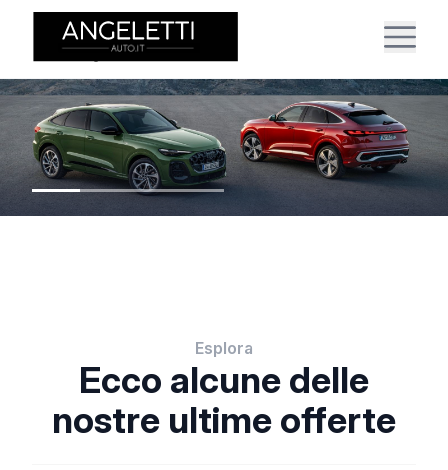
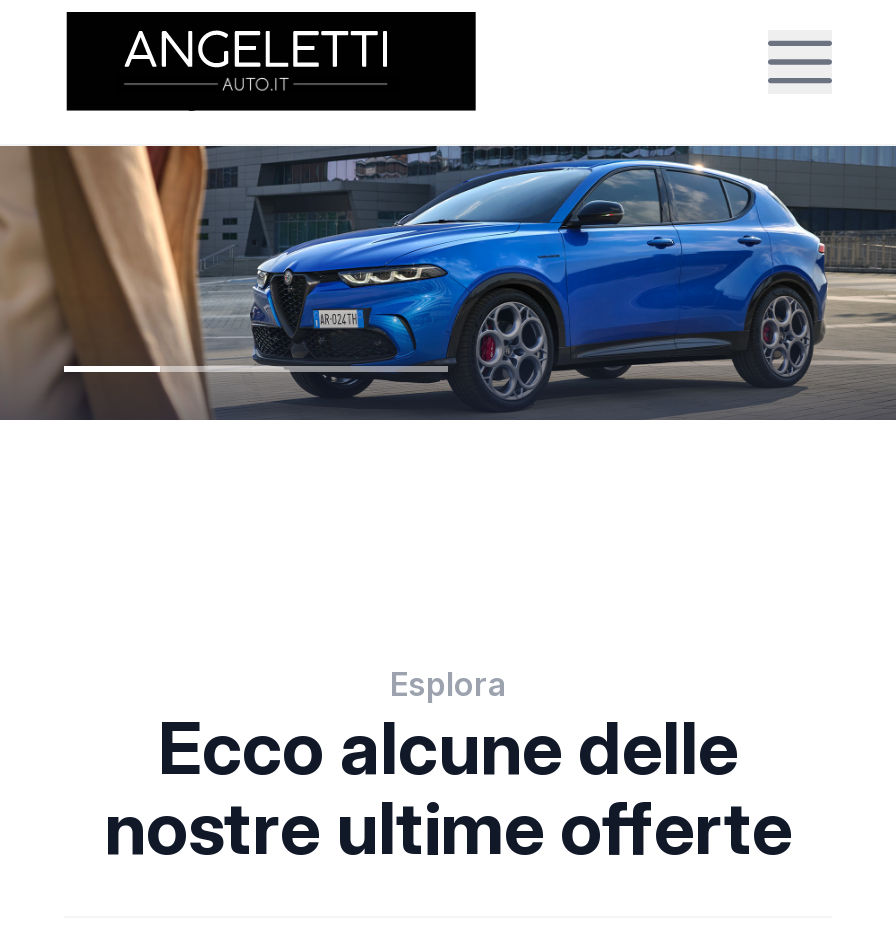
[3,78,445,215] [image] -> [6,144,890,420] [image]

